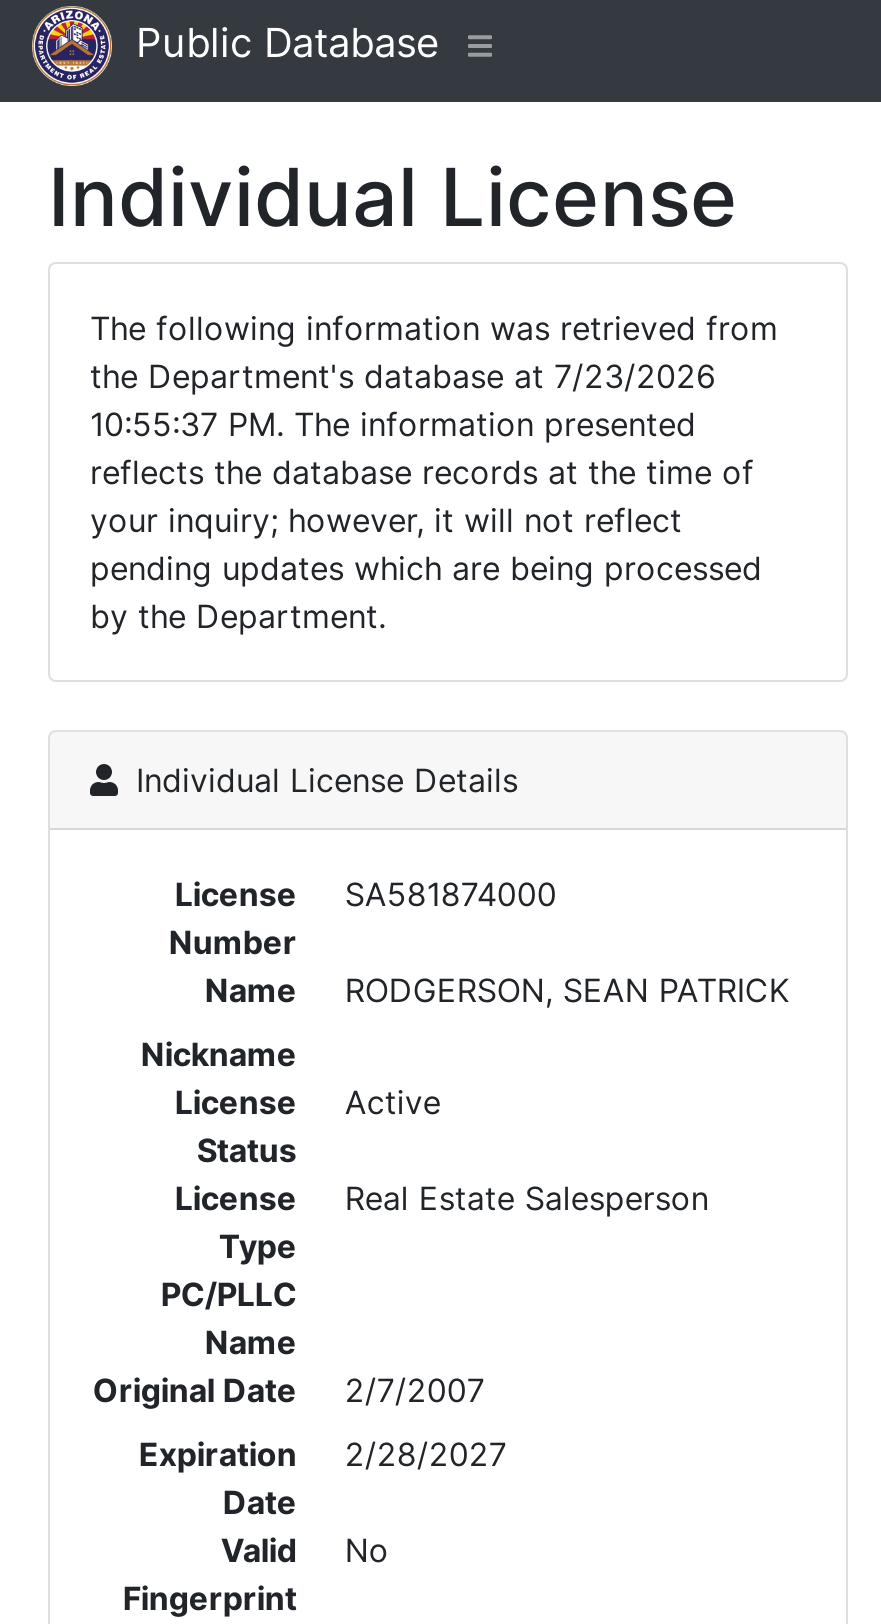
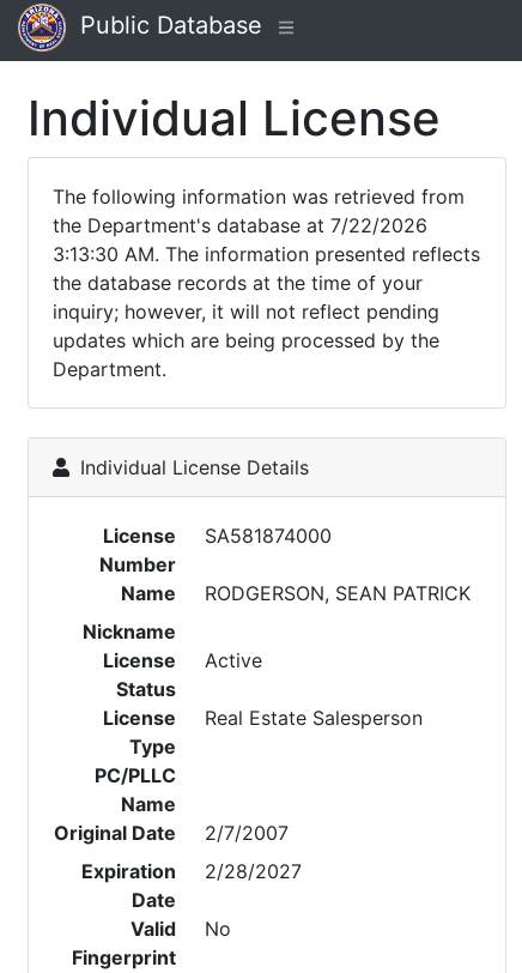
[90,356,762,636] the Department's database at 7/23/2026 | 10:55:37 PM. The information presented | reflects the database records at the time of | your inquiry; however, it will not reflect | pending updates which are being processed | by the Department. -> [53,213,480,381] the Department's database at 7/22/2026 | 3:13:30 AM. The information presented reflects | the database records at the time of your | inquiry; however, it will not reflect pending | updates which are being processed by the | Department.

